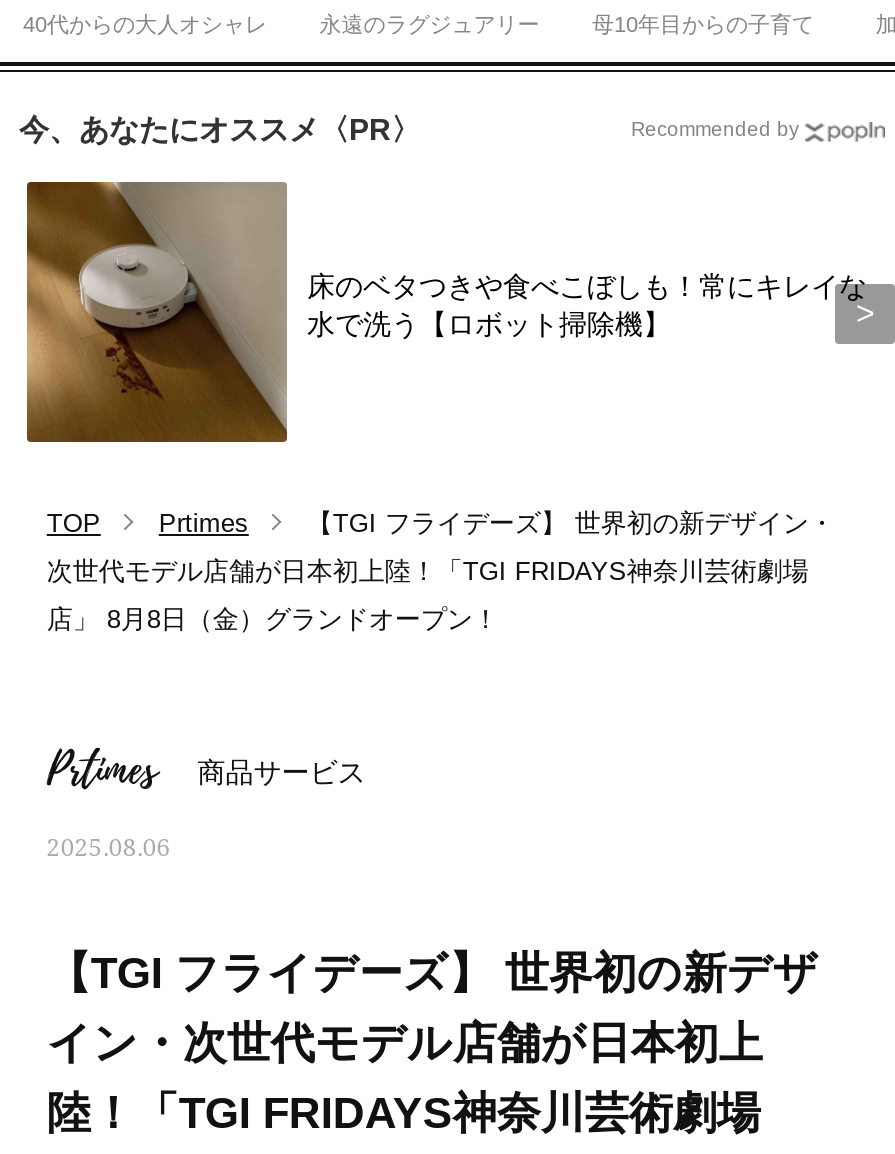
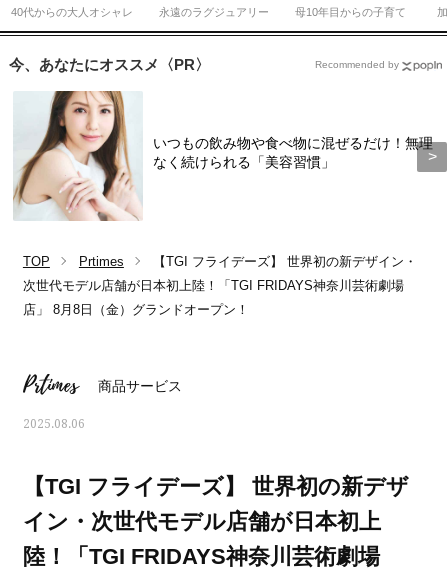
[25,180,867,444] [image] | 床のベタつきや食べこぼしも！常にキレイな | 水で洗う【ロボット掃除機】 -> [13,91,433,222] [image] | いつもの飲み物や食べ物に混ぜるだけ！無理 | なく続けられる「美容習慣」

